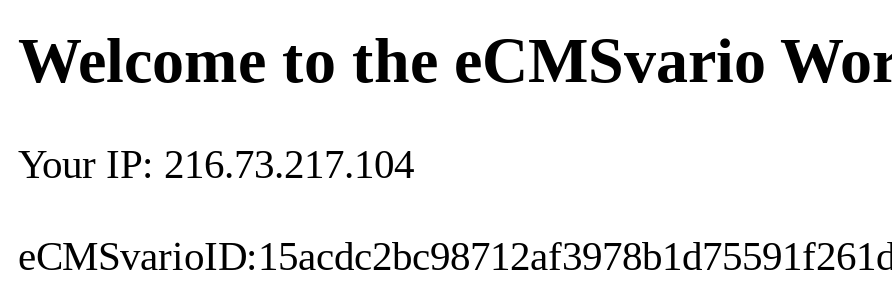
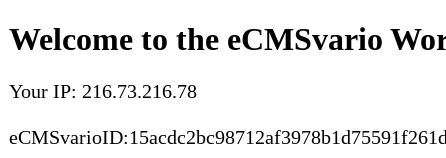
[18,142,414,186] Your IP: 216.73.217.104 -> [9,80,197,102] Your IP: 216.73.216.78

